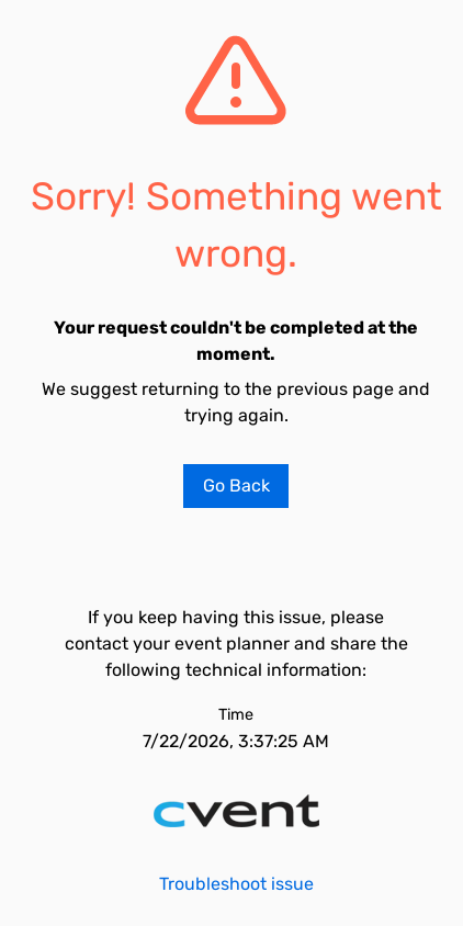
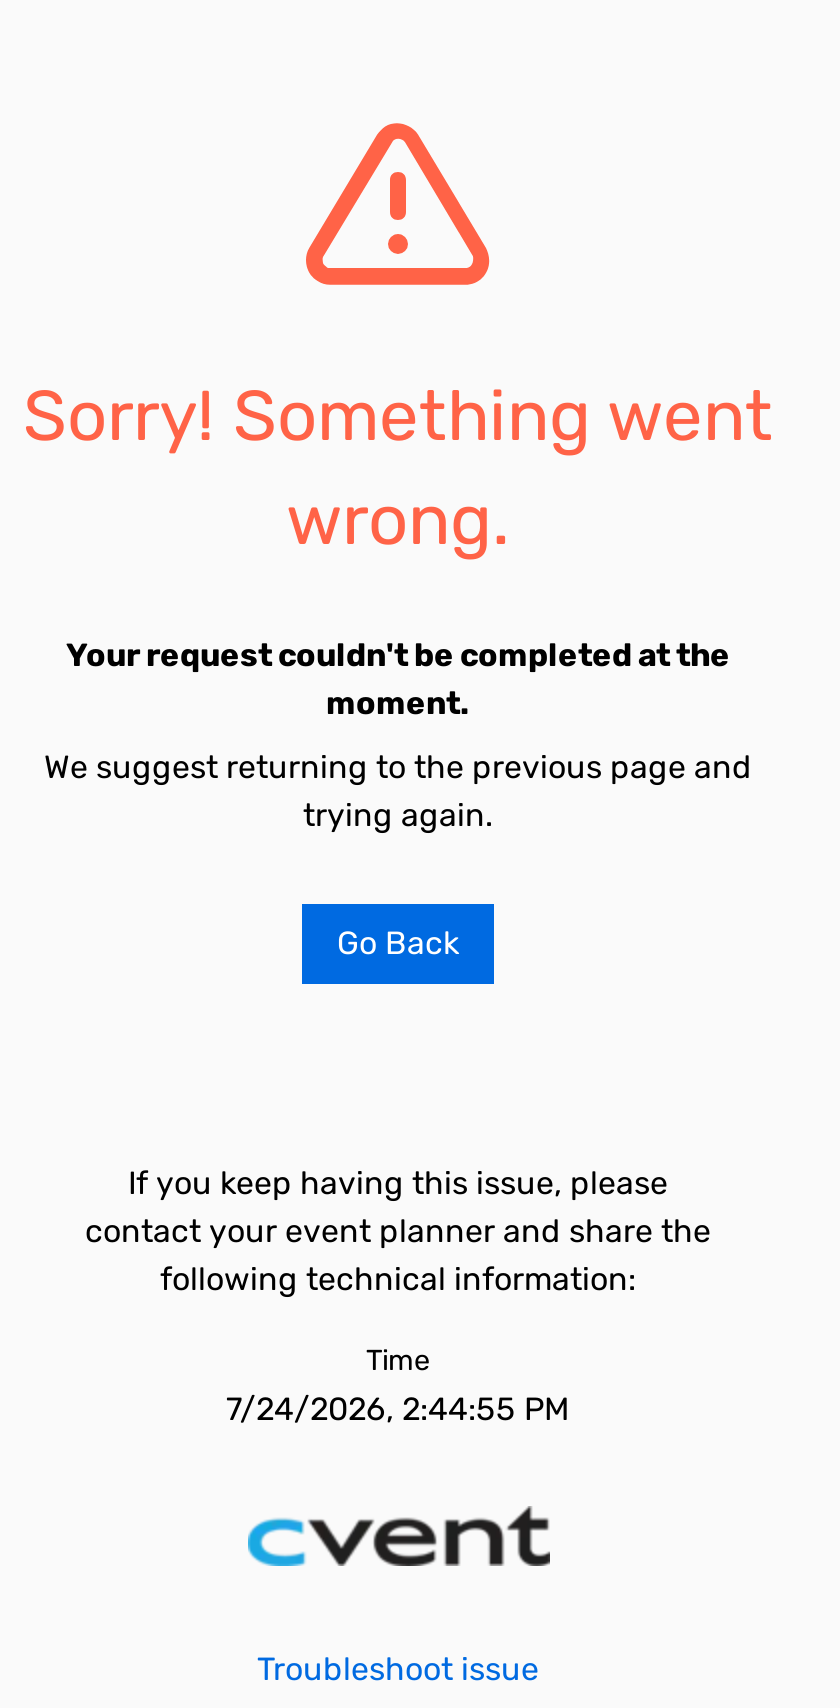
[143,731,329,752] 7/22/2026, 3:37:25 AM -> [226,1390,570,1428] 7/24/2026, 2:44:55 PM

